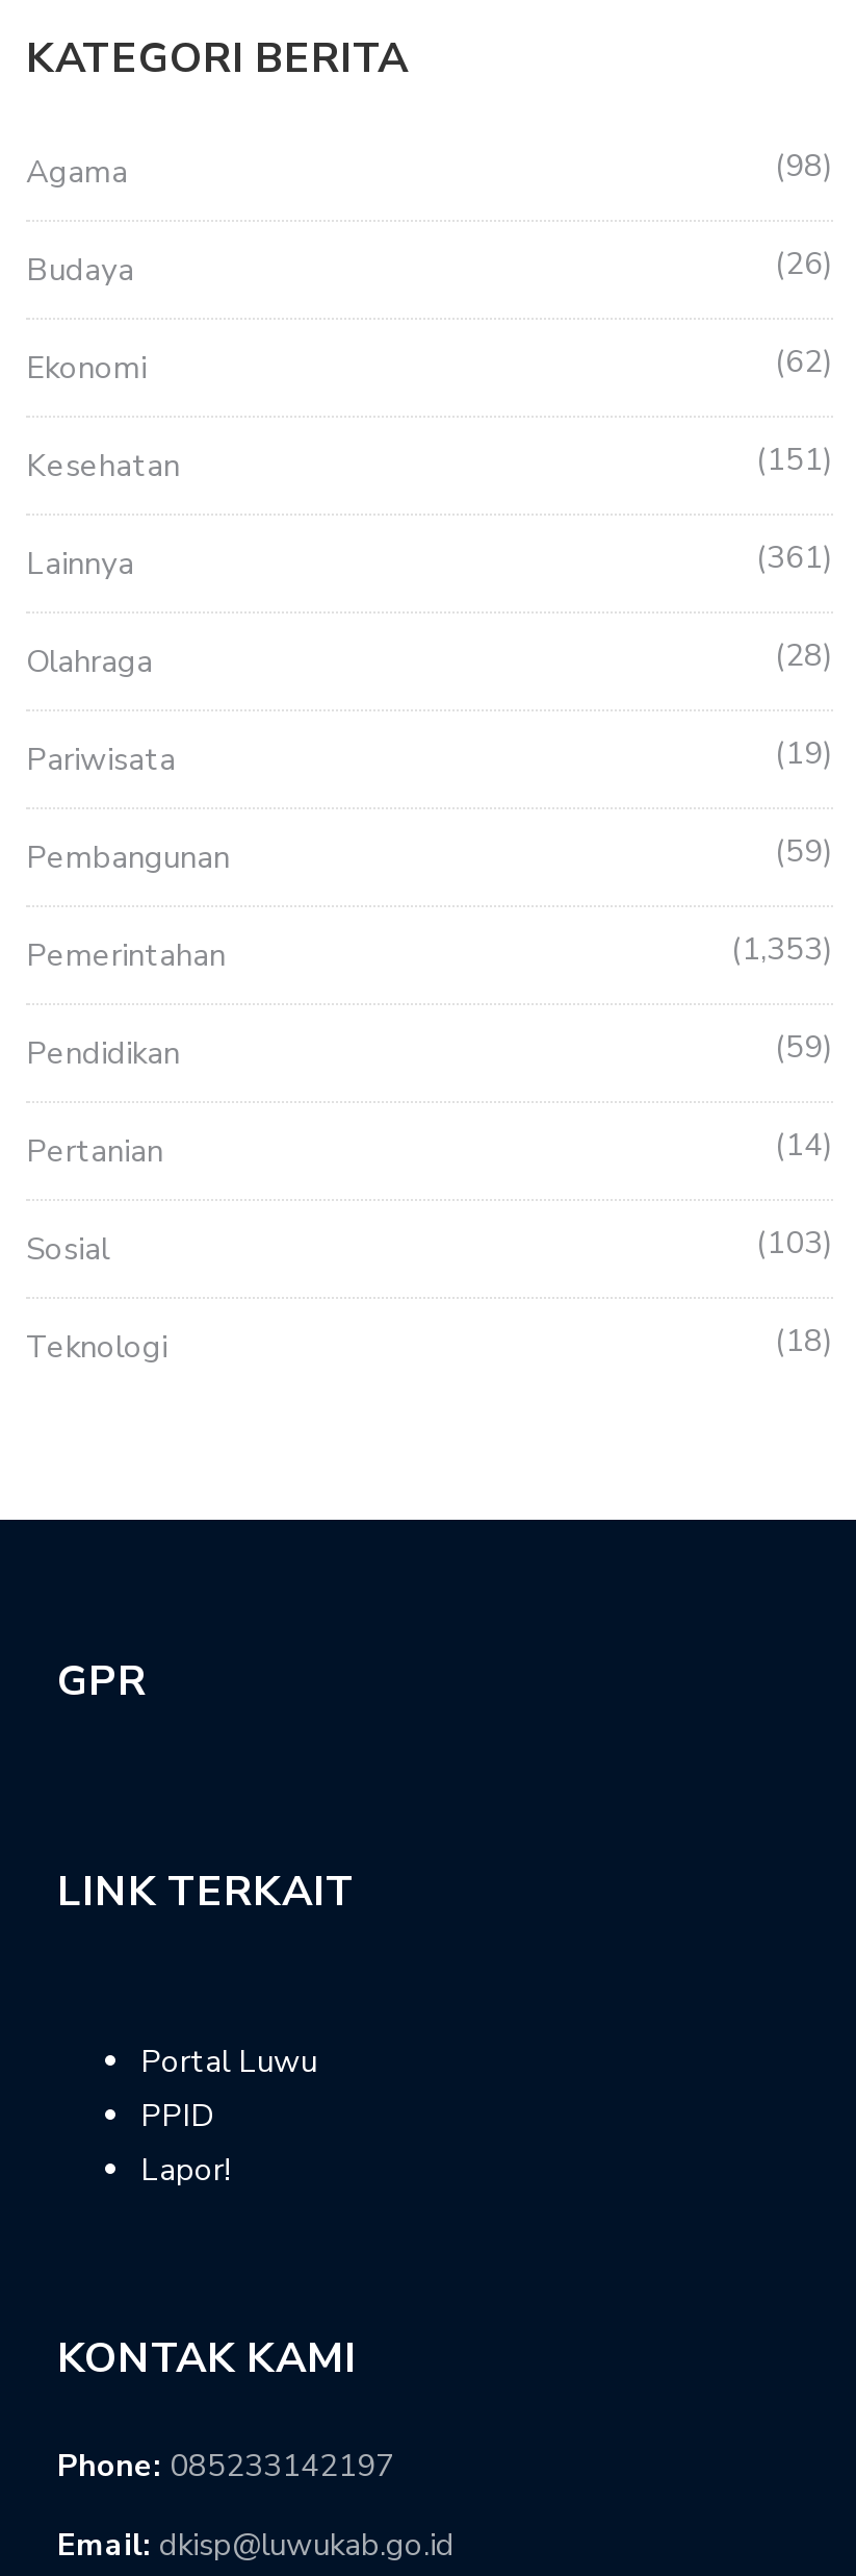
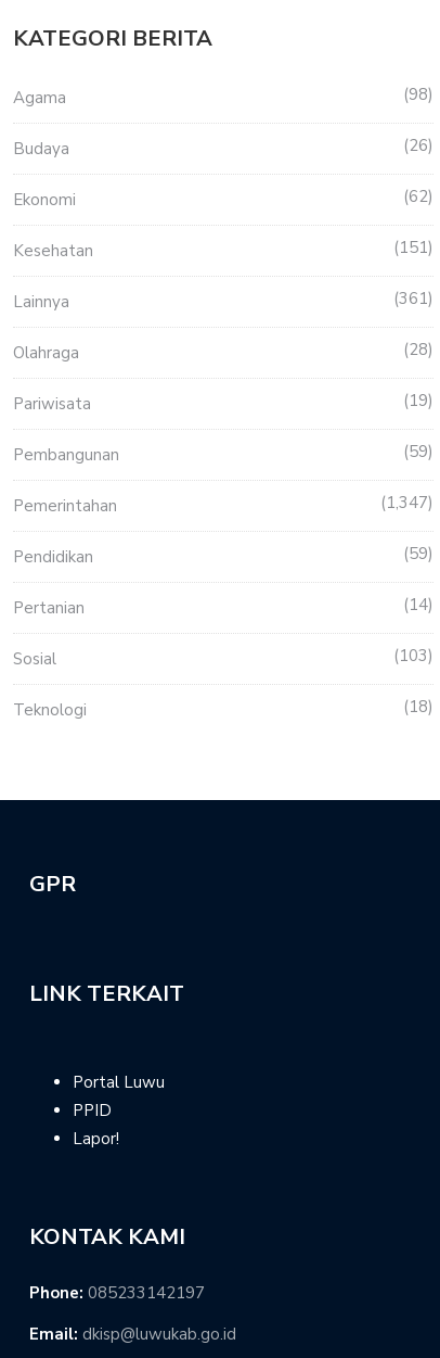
[742,929,823,970] 1,353 -> [386,492,428,514] 1,347

